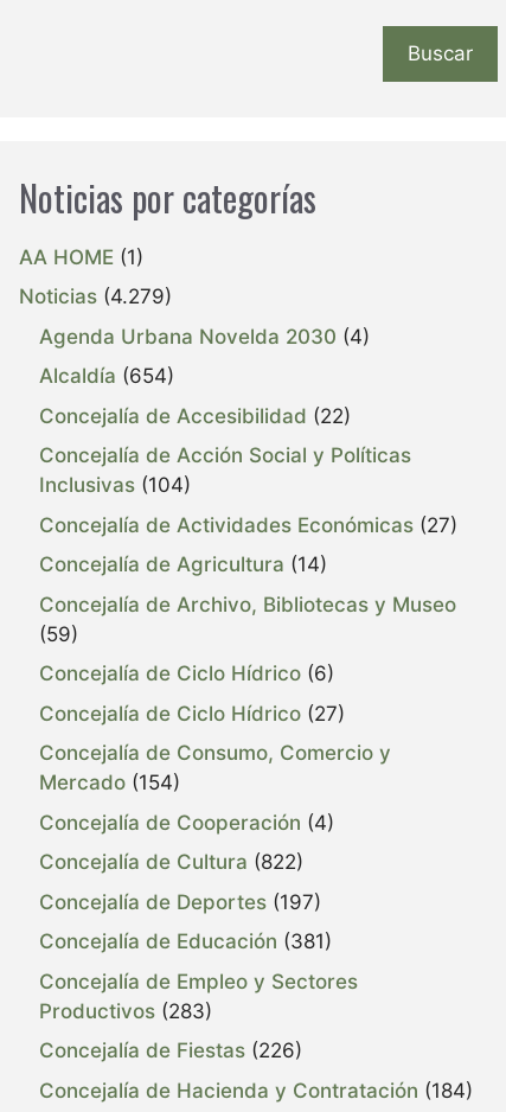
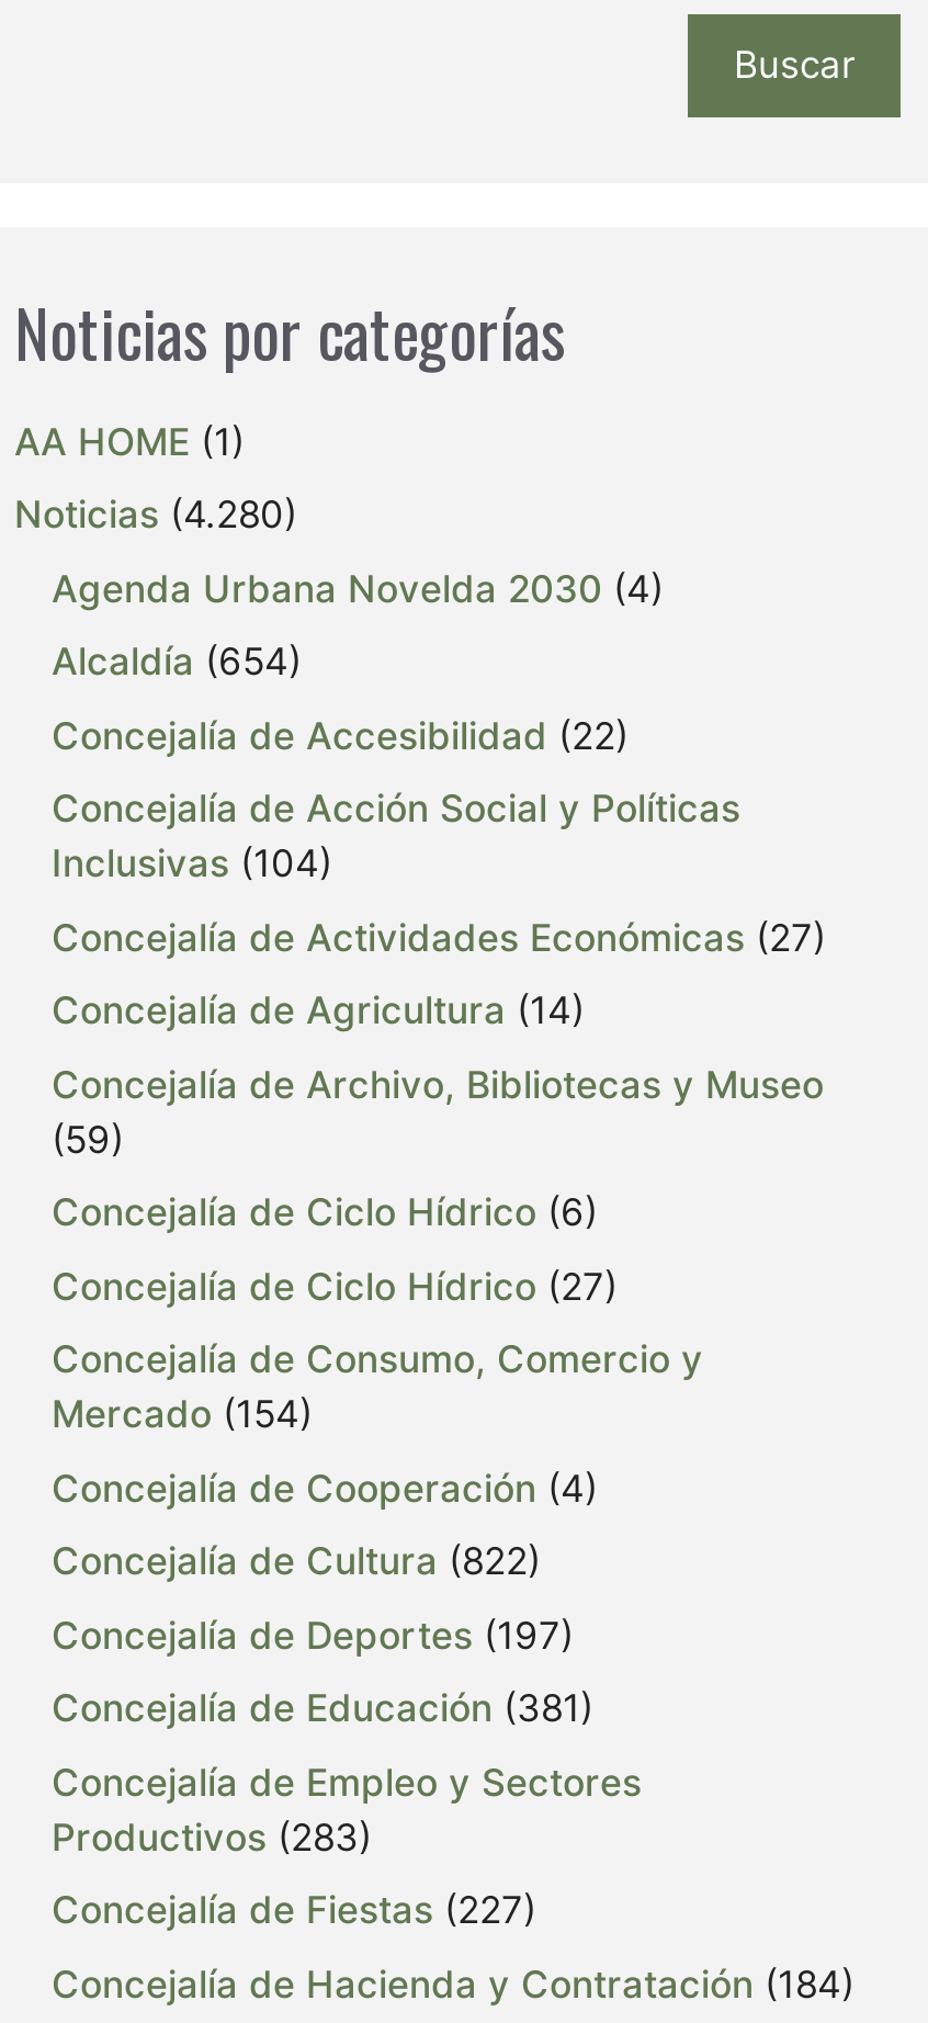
[19,285,172,308] Noticias (4.279) -> [14,493,297,537] Noticias (4.280)
[39,1039,302,1062] Concejalía de Fiestas (226) -> [52,1888,536,1932] Concejalía de Fiestas (227)

